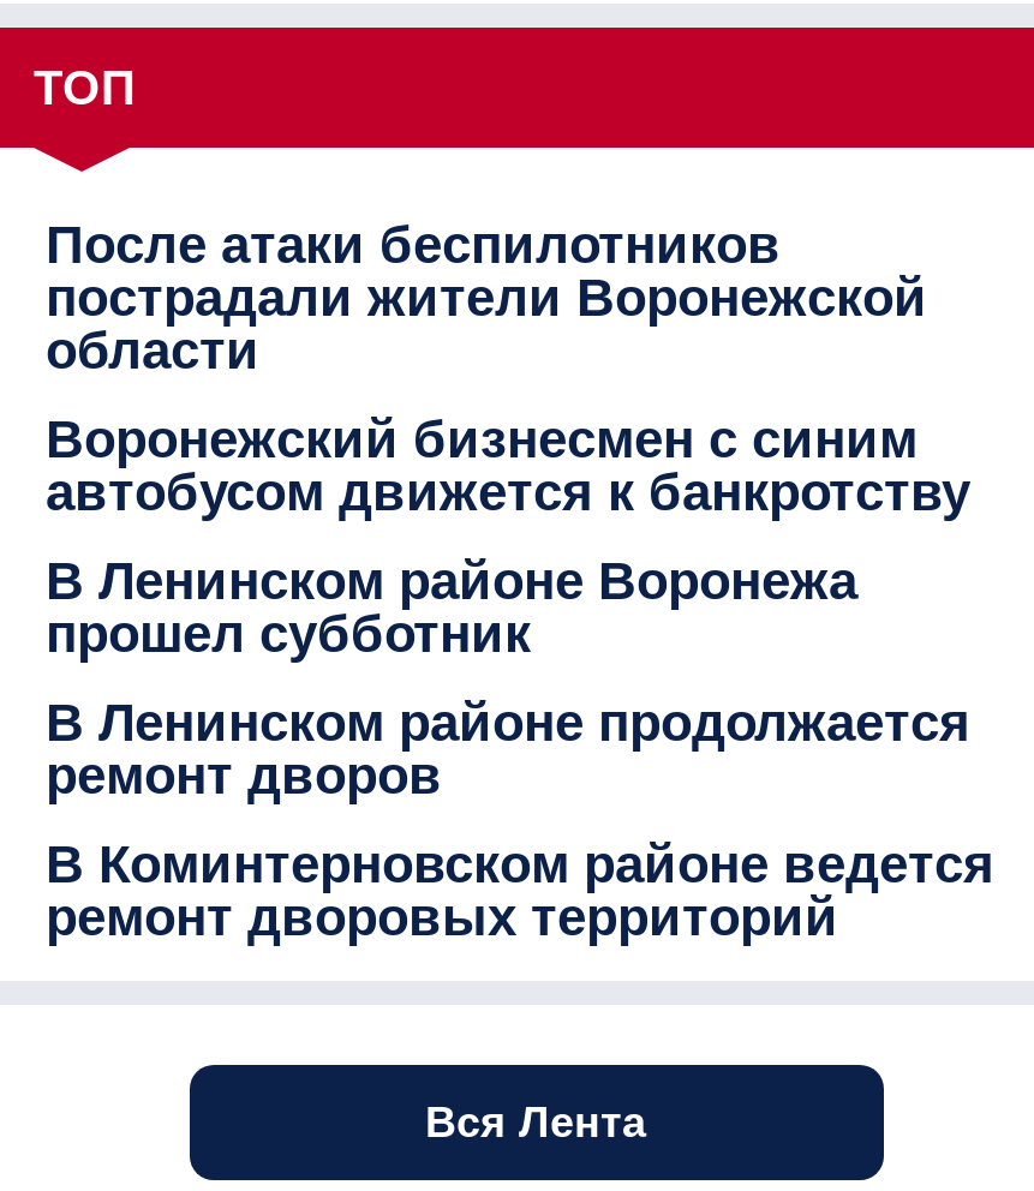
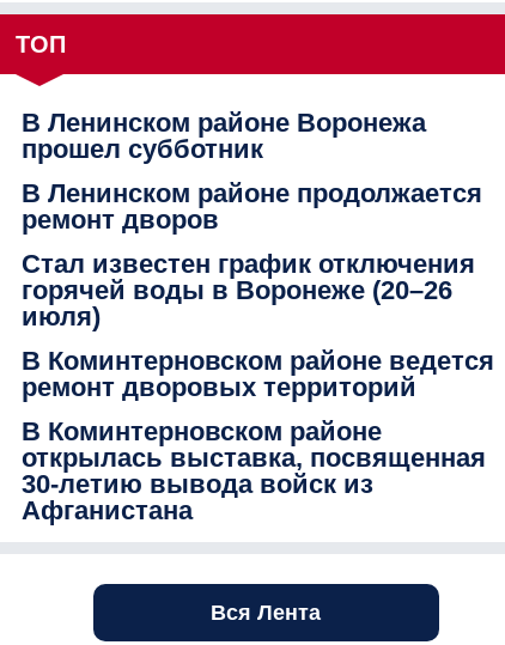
[46,215,970,523] После атаки беспилотников | пострадали жители Воронежской | области | Воронежский бизнесмен с синим | автобусом движется к банкротству -> none
moved [46,551,970,806] -> [22,108,482,235]: В Ленинском районе Воронежа | прошел субботник | В Ленинском районе продолжается | ремонт дворов
none -> [22,249,475,332] Стал известен график отключения | горячей воды в Воронеже (20–26 | июля)
moved [46,835,994,948] -> [22,346,494,402]: В Коминтерновском районе ведется | ремонт дворовых территорий
none -> [22,417,486,525] В Коминтерновском районе | открылась выставка, посвященная | 30-летию вывода войск из | Афганистана

